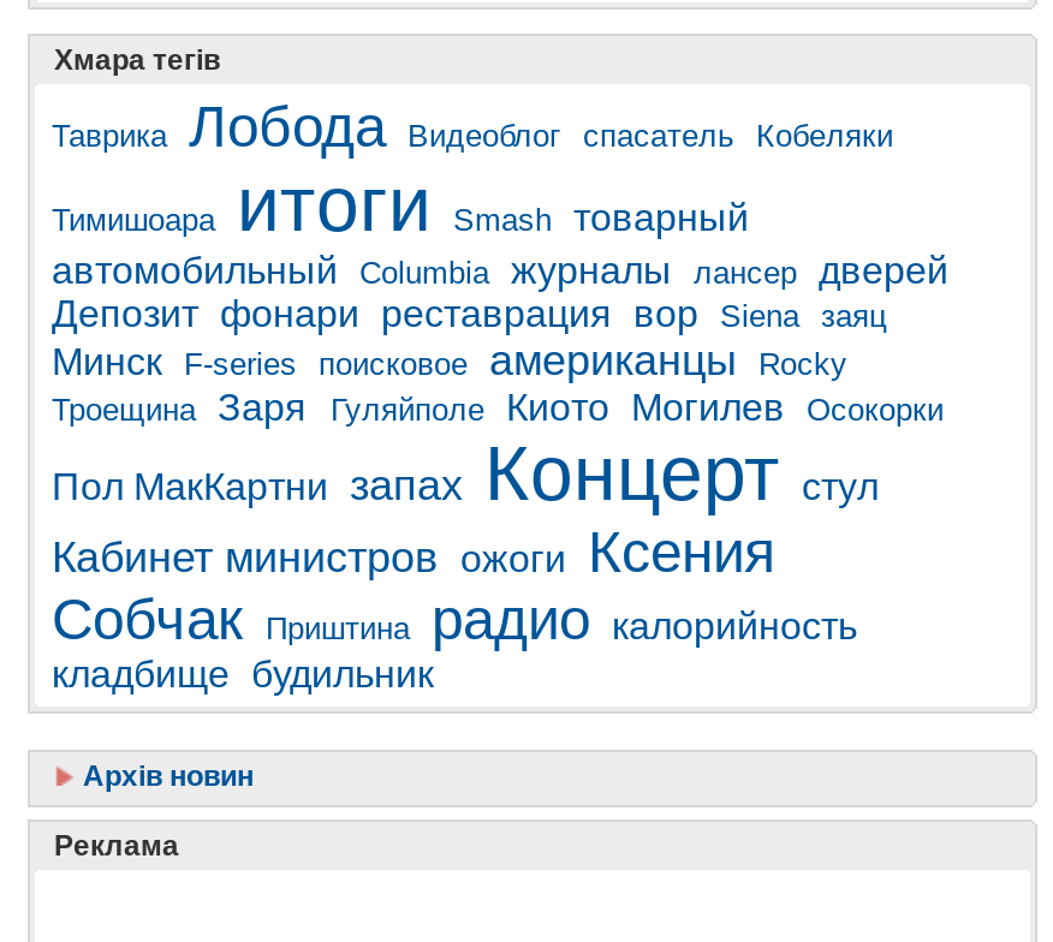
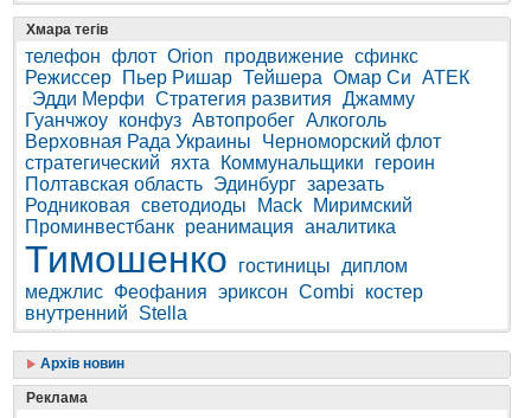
[52,93,948,694] Таврика Лобода Видеоблог спасатель Кобеляки | Тимишоара итоги Smash товарный | автомобильный Columbia журналы лансер дверей | Депозит фонари реставрация вор Siena заяц | Минск F-series поисковое американцы Rocky | Троещина Заря Гуляйполе Киото Могилев Осокорки | Пол МакКартни запах Концерт стул | Кабинет министров ожоги Ксения | Собчак Приштина радио калорийность | кладбище будильник -> [25,46,469,323] телефон флот Orion продвижение сфинкс | Режиссер Пьер Ришар Тейшера Омар Си АТЕК | Эдди Мерфи Стратегия развития Джамму | Гуанчжоу конфуз Автопробег Алкоголь | Верховная Рада Украины Черноморский флот | стратегический яхта Коммунальщики героин | Полтавская область Эдинбург зарезать | Родниковая светодиоды Mack Миримский | Проминвестбанк реанимация аналитика | Тимошенко гостиницы диплом | меджлис Феофания эриксон Combi костер | внутренний Stella

